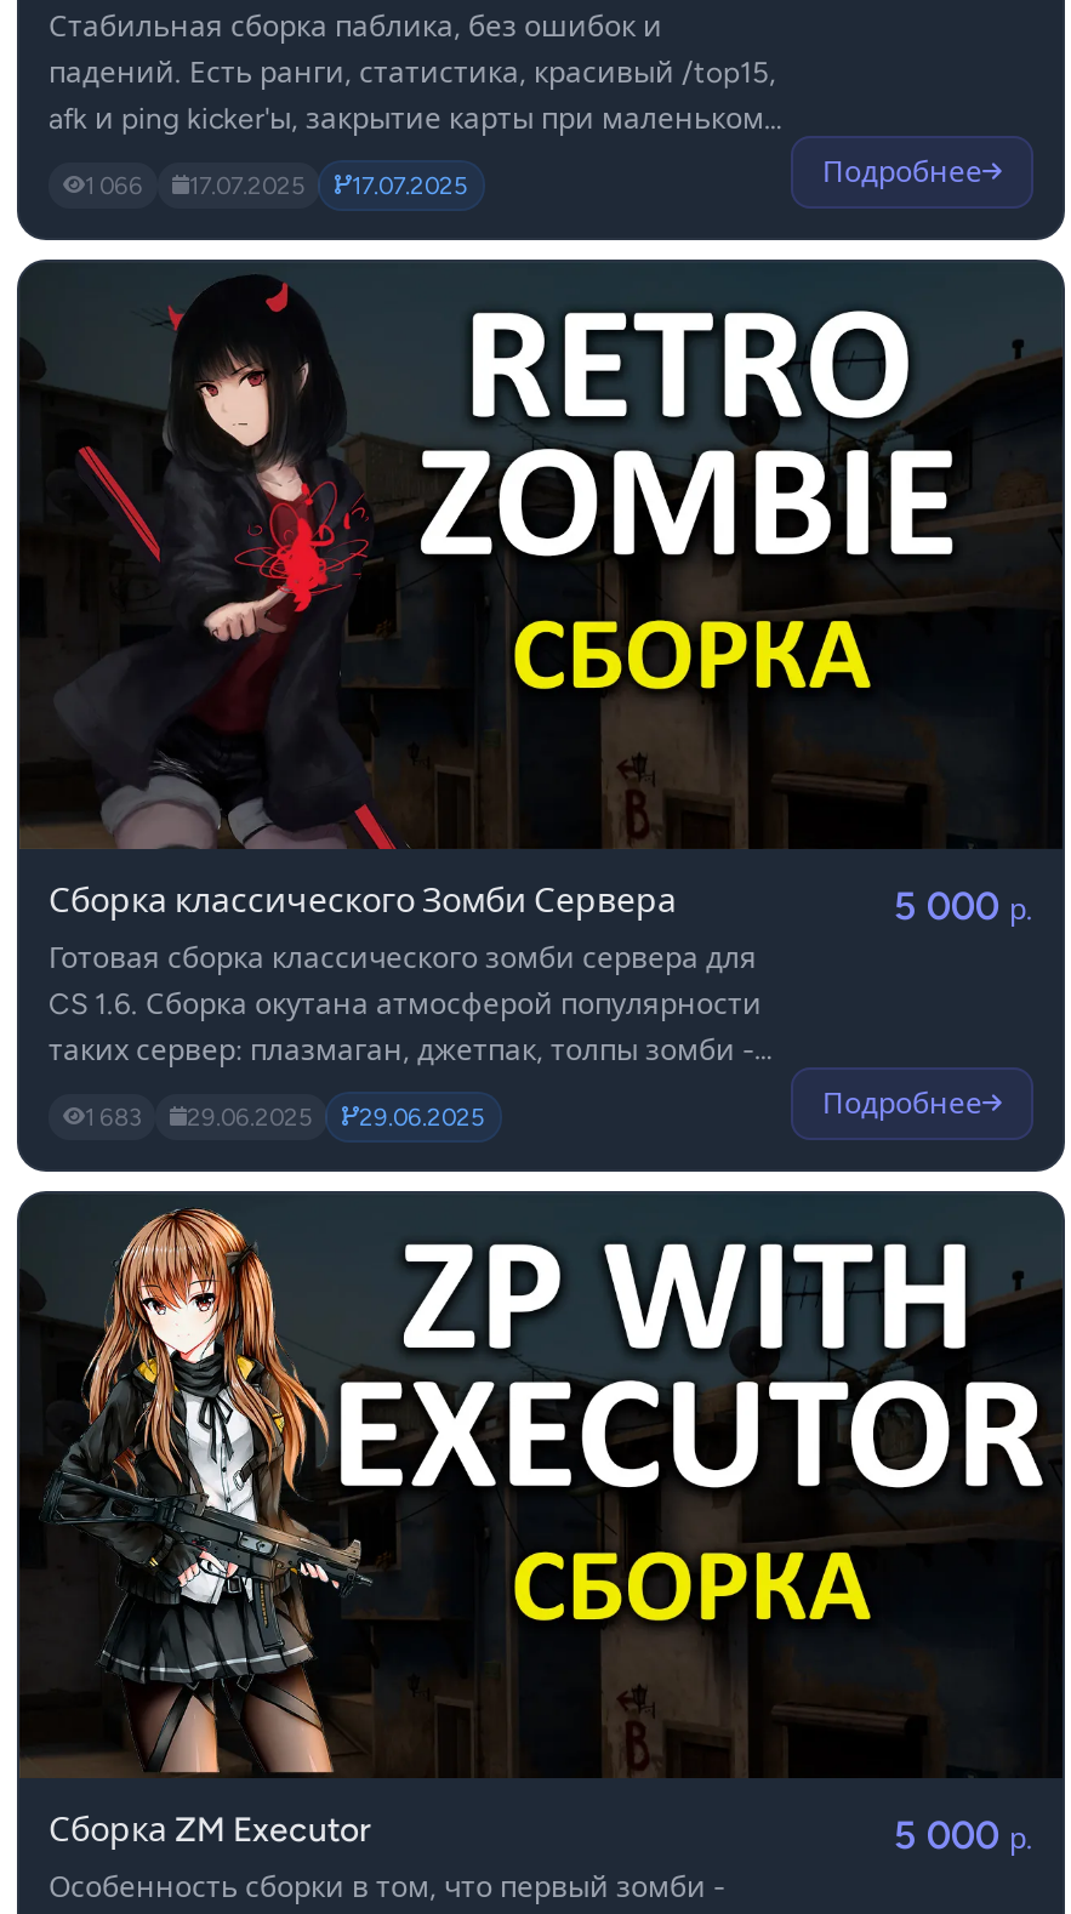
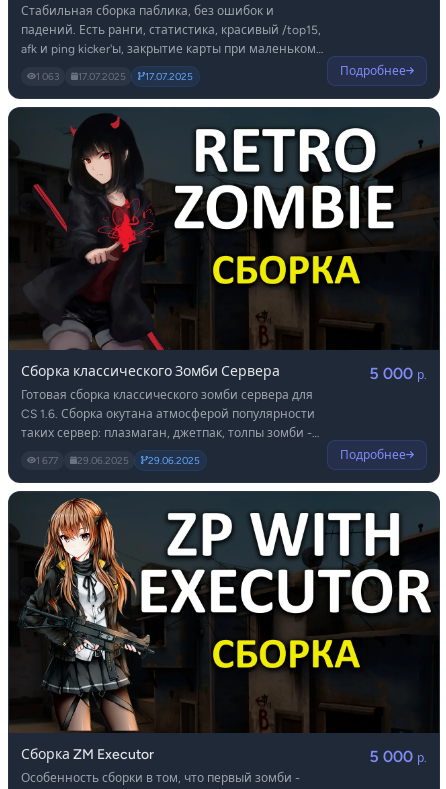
[85,169,468,201] 1 066 17.07.2025 17.07.2025 -> [36,70,193,83] 1 063 17.07.2025 17.07.2025
[85,1101,485,1132] 1 683 29.06.2025 29.06.2025 -> [36,454,200,467] 1 677 29.06.2025 29.06.2025

